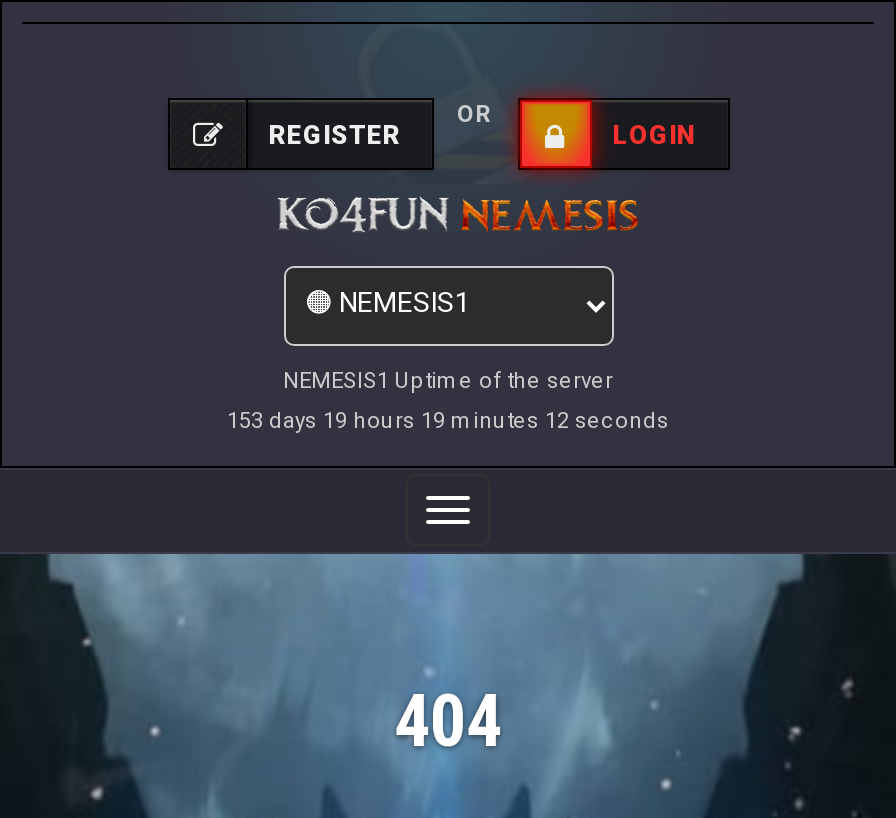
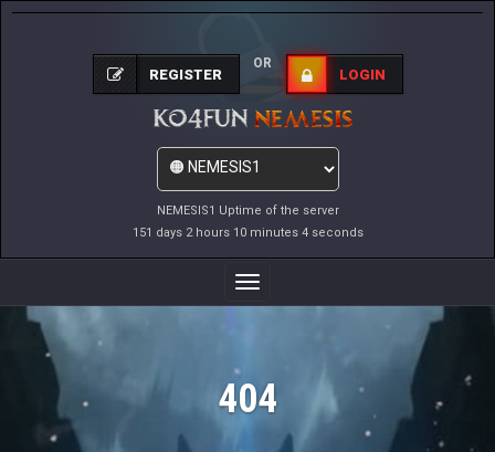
[227,408,669,434] 153 days 19 hours 19 minutes 12 seconds -> [132,225,363,240] 151 days 2 hours 10 minutes 4 seconds

